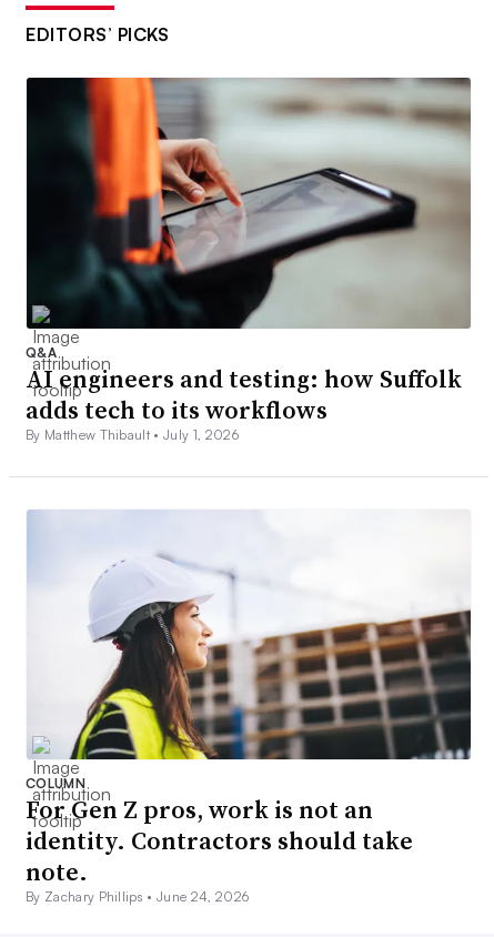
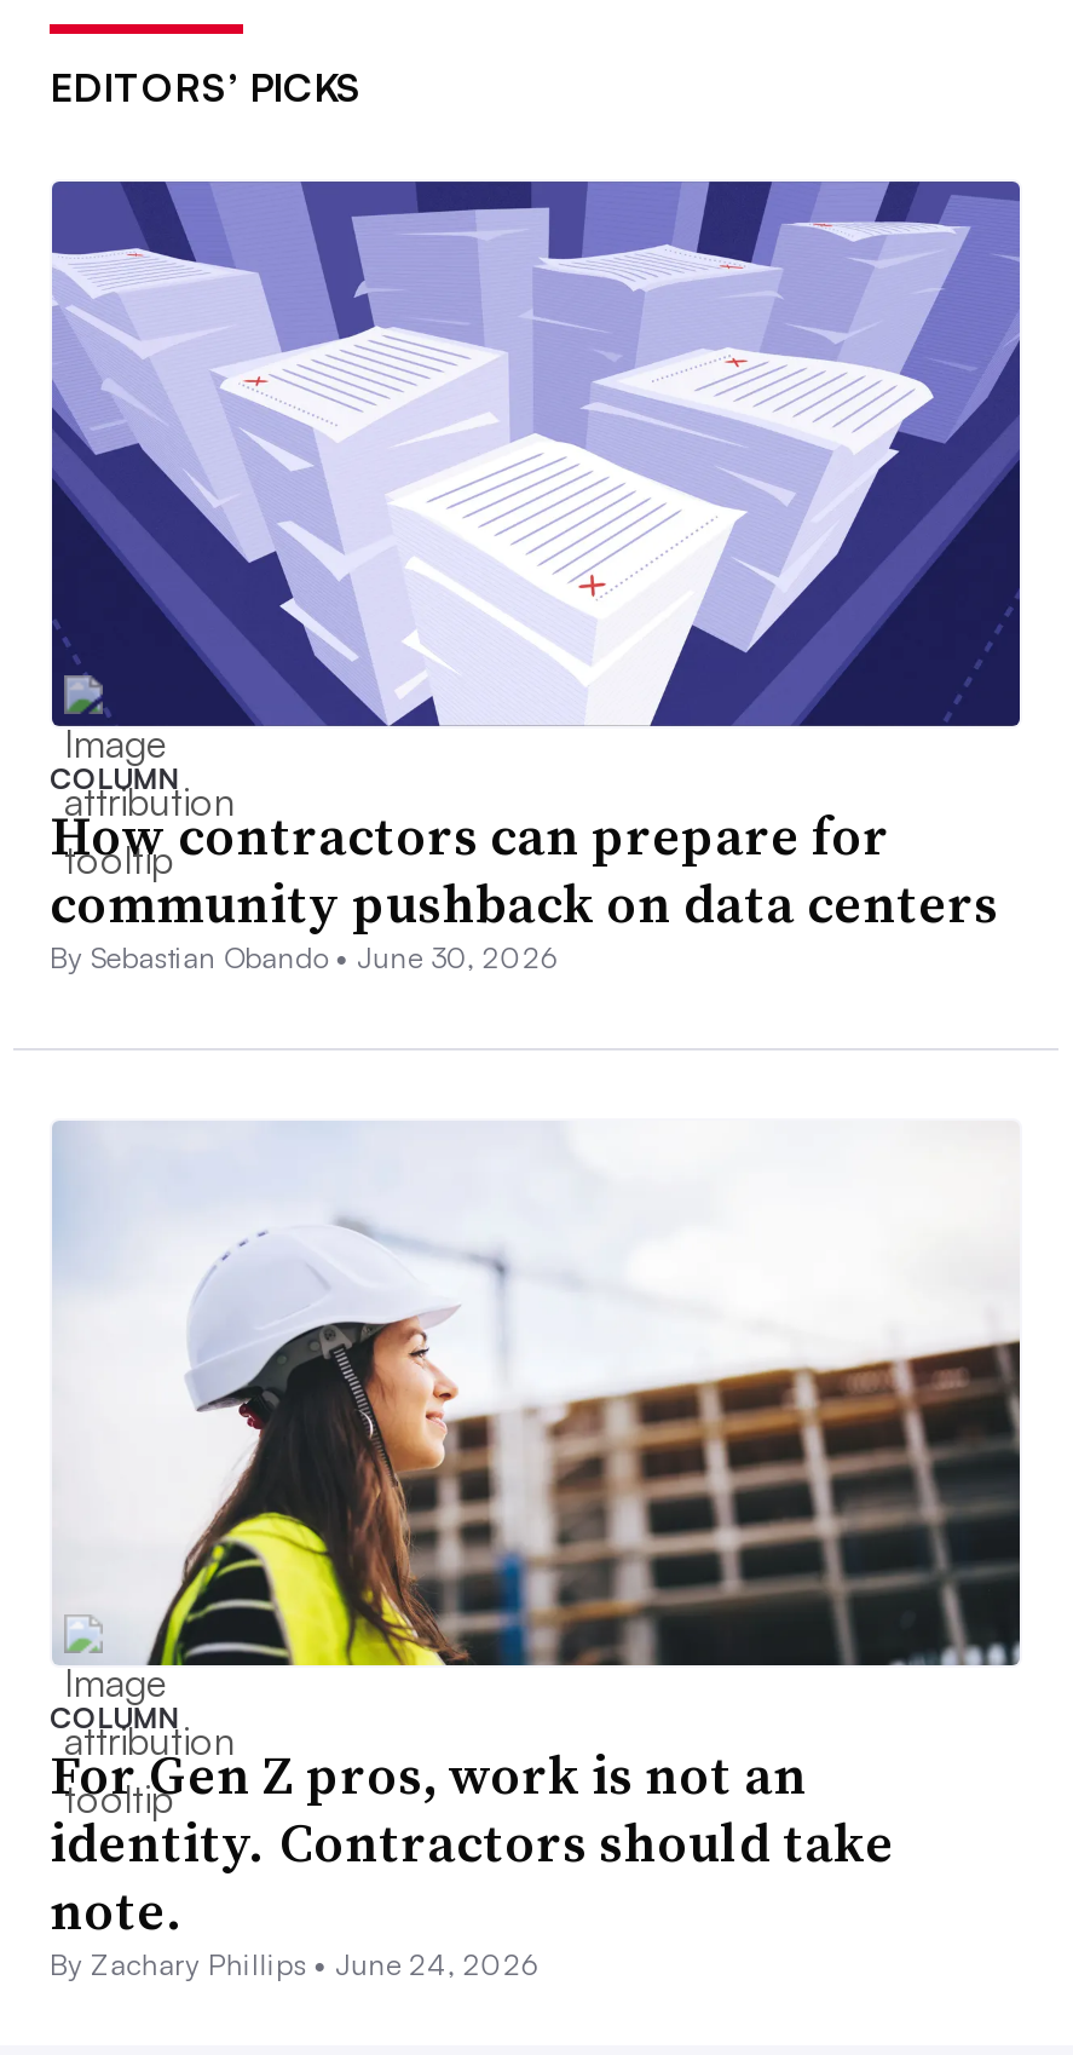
[26,77,472,443] [image] | Q&A | AI engineers and testing: how Suffolk | adds tech to its workflows | By Matthew Thibault • July 1, 2026 -> [50,179,1022,977] [image] | COLUMN | How contractors can prepare for | community pushback on data centers | By Sebastian Obando • June 30, 2026

